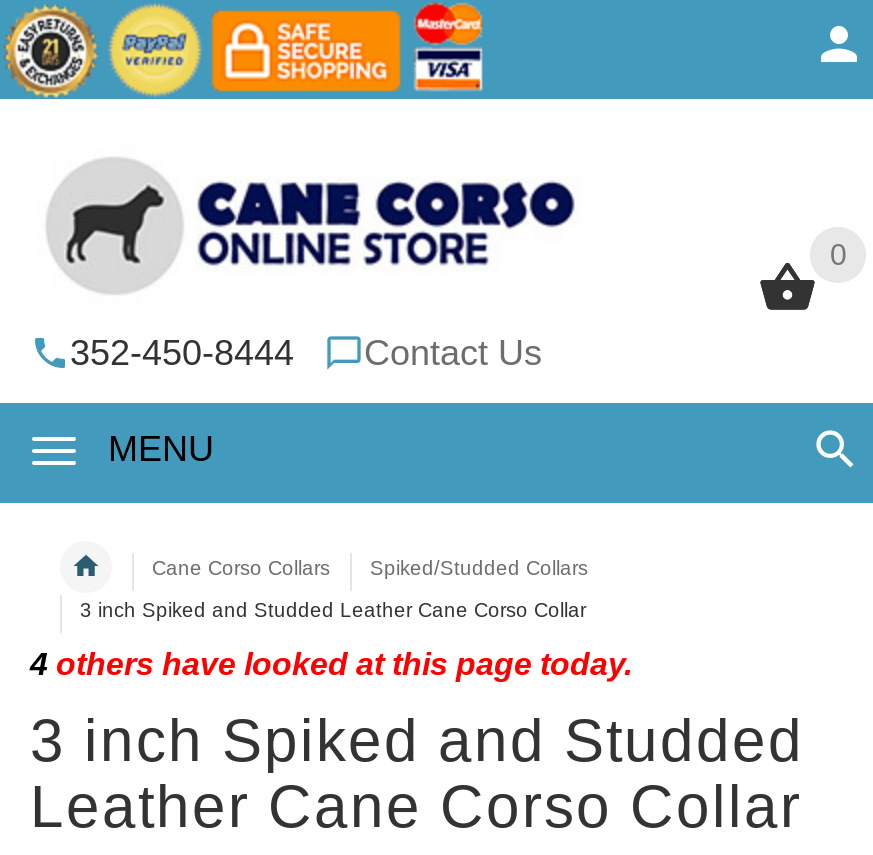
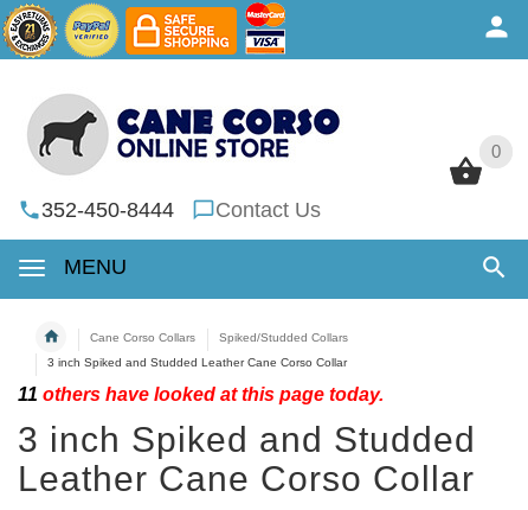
[30,647,632,681] 4 others have looked at this page today. -> [18,384,384,404] 11 others have looked at this page today.

